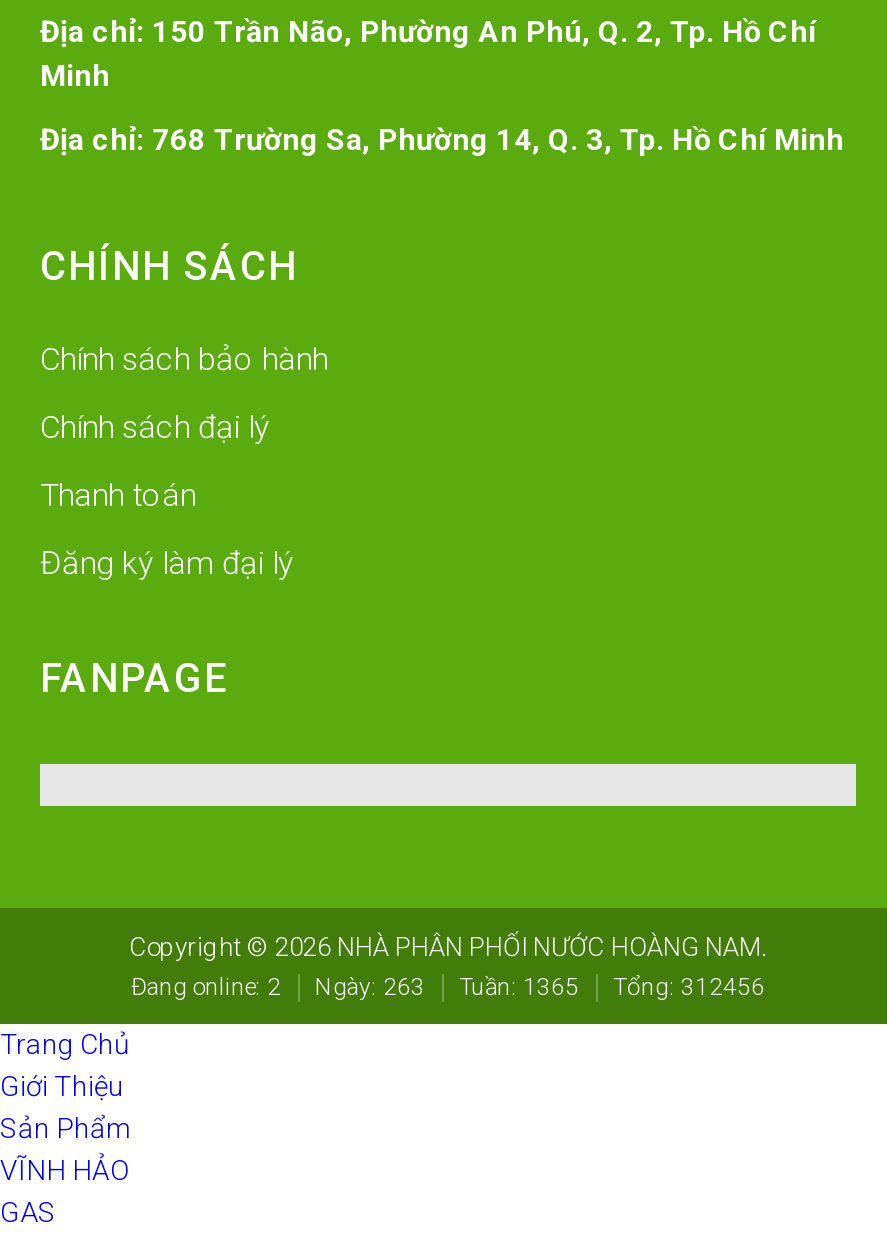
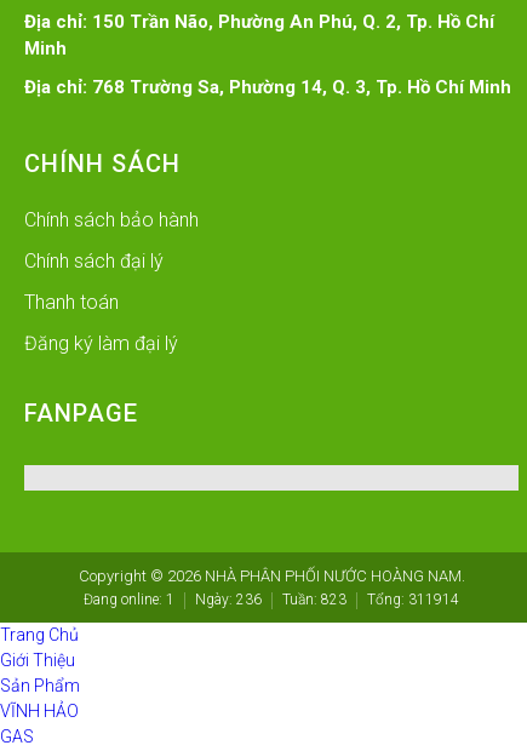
[131,973,287,1001] Đang online: 2 -> [84,592,178,609] Đang online: 1
[309,973,425,1001] Ngày: 263 -> [191,592,262,609] Ngày: 236
[453,973,579,1001] Tuần: 1365 -> [279,592,346,609] Tuần: 823
[607,973,765,1001] Tổng: 312456 -> [363,592,459,609] Tổng: 311914

